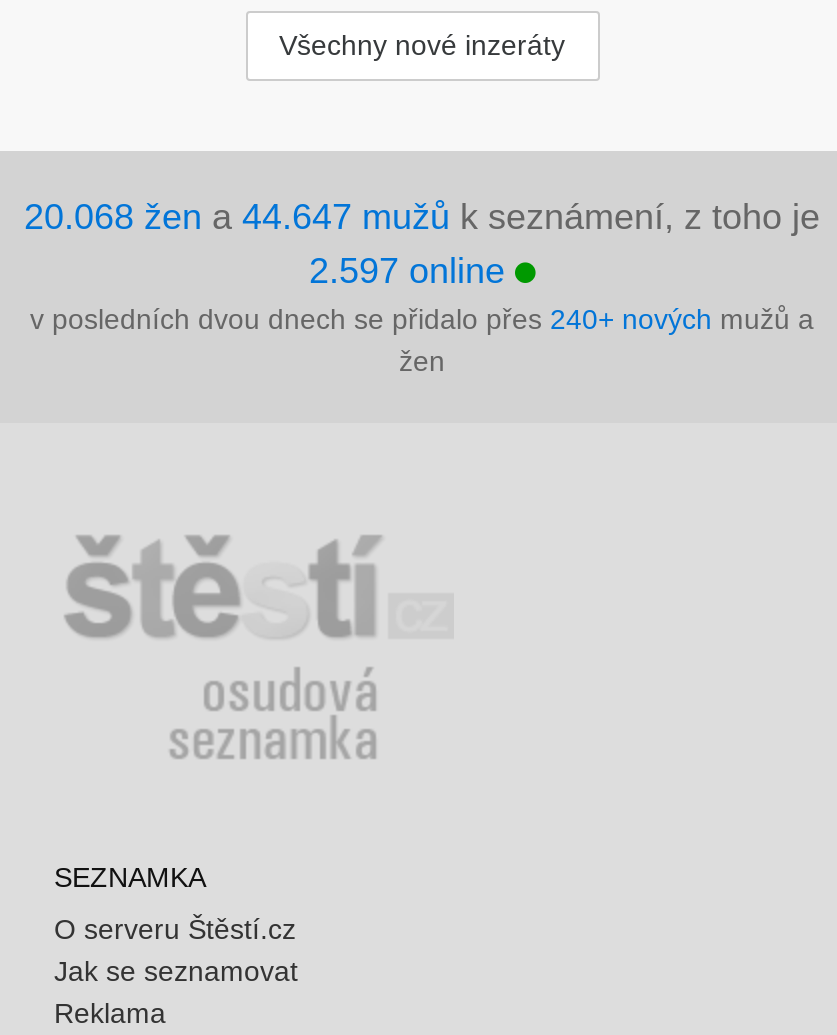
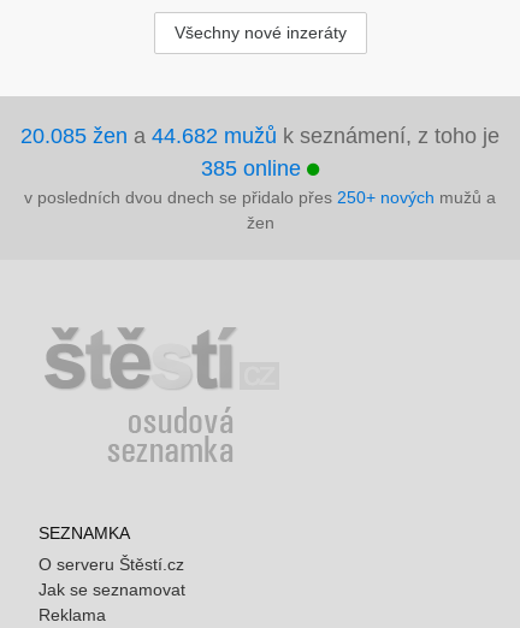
[24,197,820,237] 20.068 žen a 44.647 mužů k seznámení, z toho je -> [20,124,500,148] 20.085 žen a 44.682 mužů k seznámení, z toho je
[309,251,515,291] 2.597 online -> [201,156,307,180] 385 online
[30,303,814,335] v posledních dvou dnech se přidalo přes 240+ nových mužů a -> [24,188,496,207] v posledních dvou dnech se přidalo přes 250+ nových mužů a

